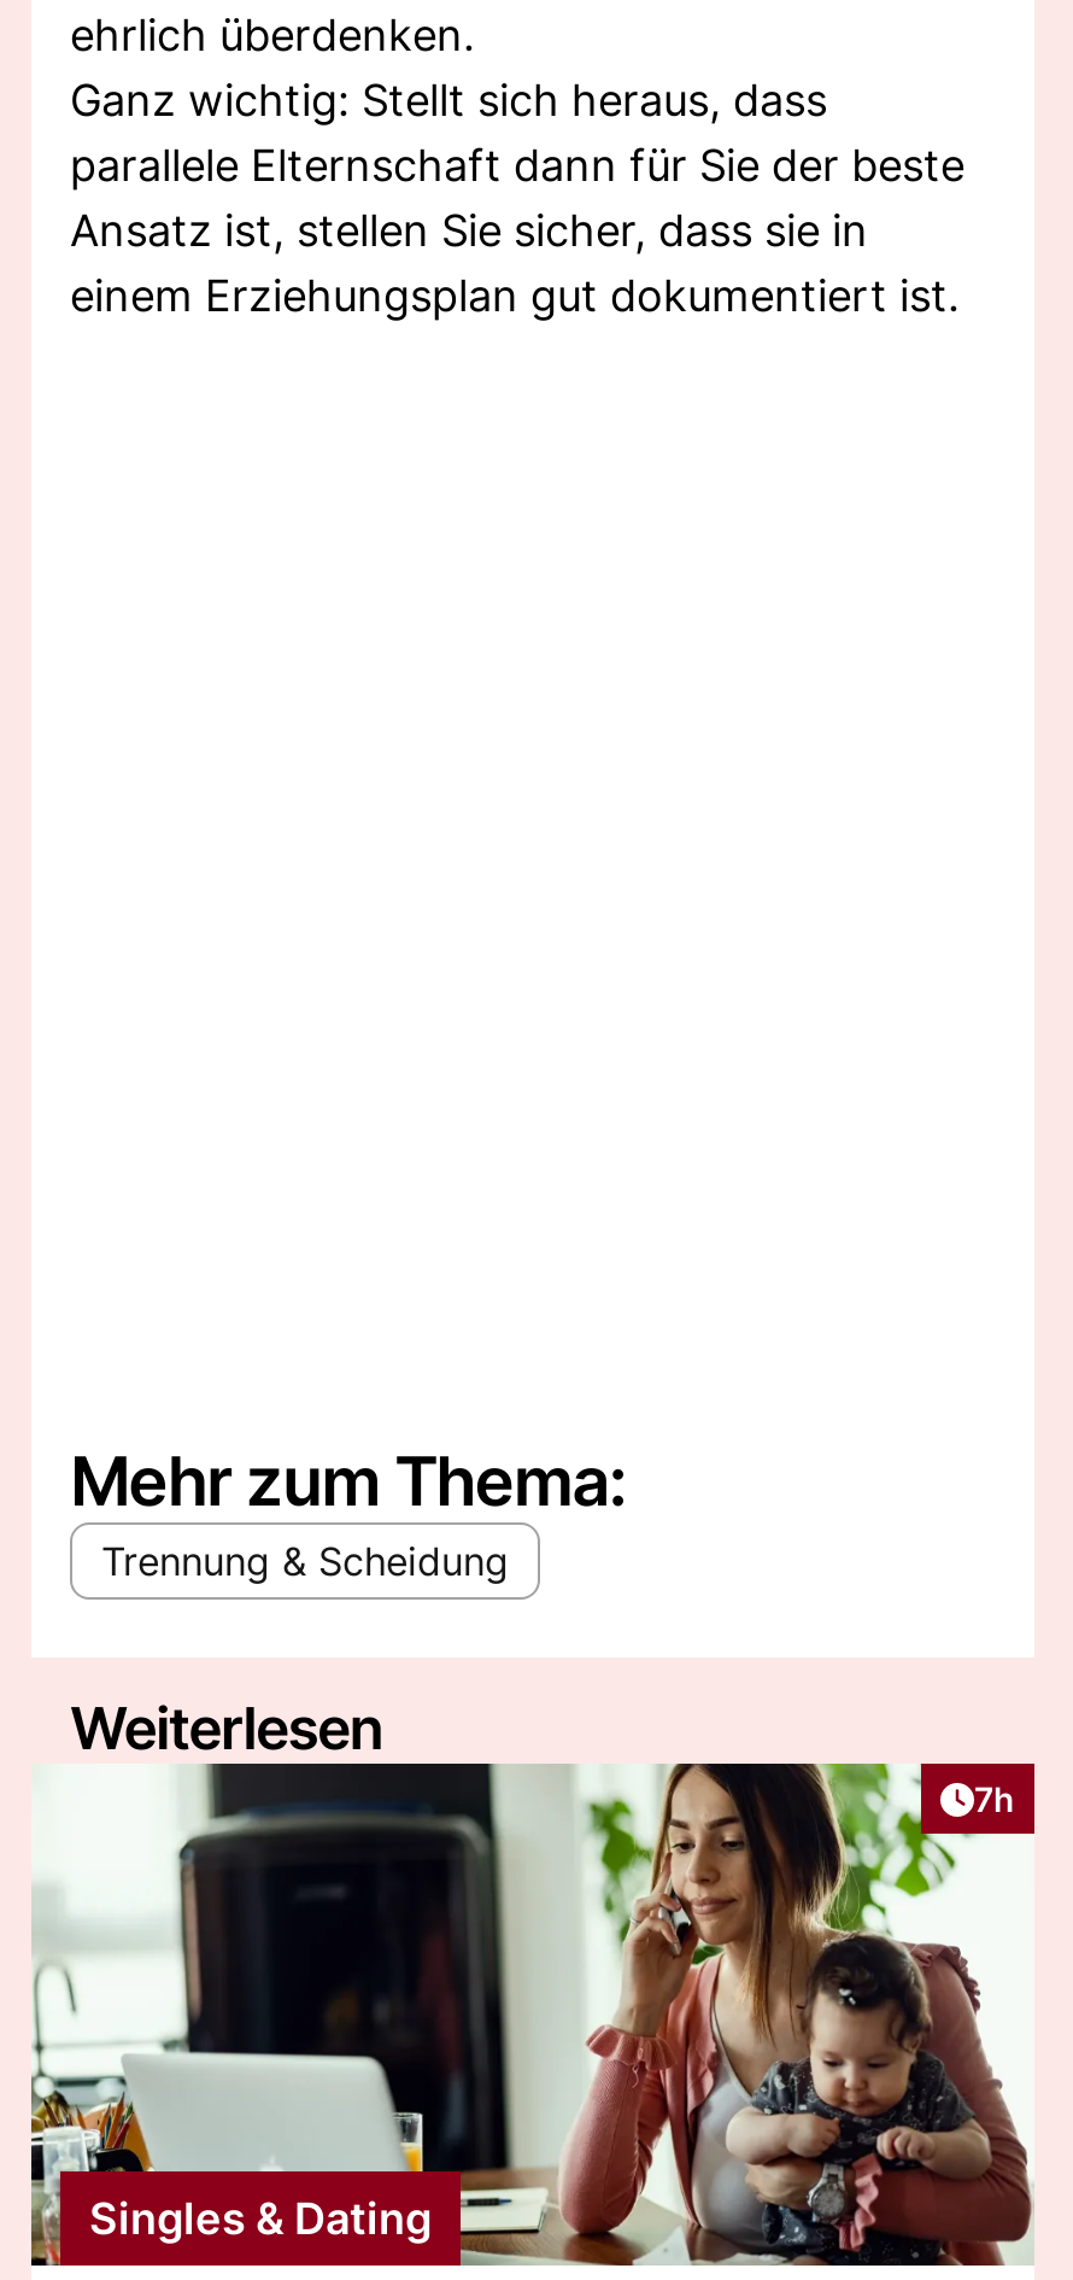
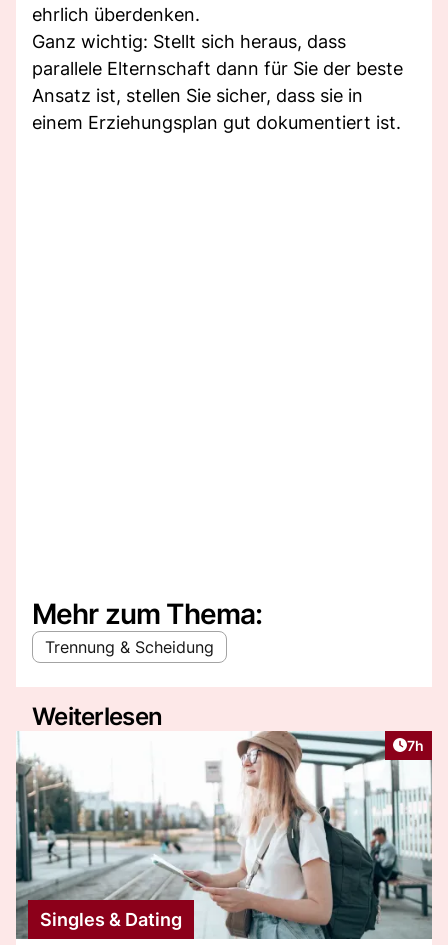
[31,1761,1034,2268] [image] -> [15,730,433,940] [image]

